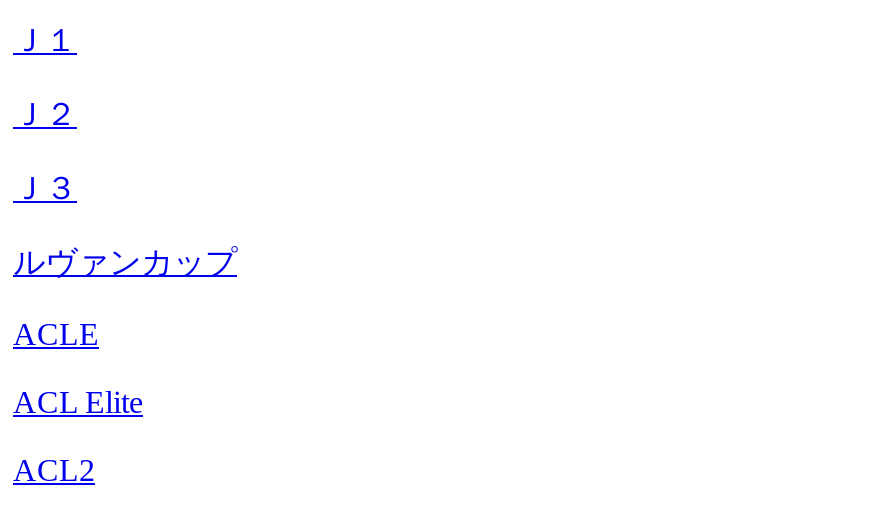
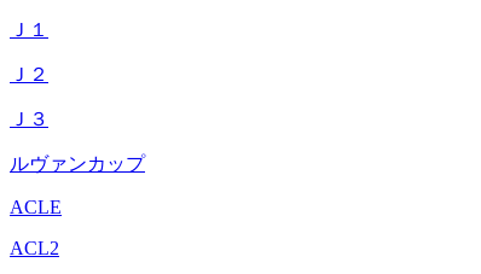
[13,385,143,419] ACL Elite -> none

